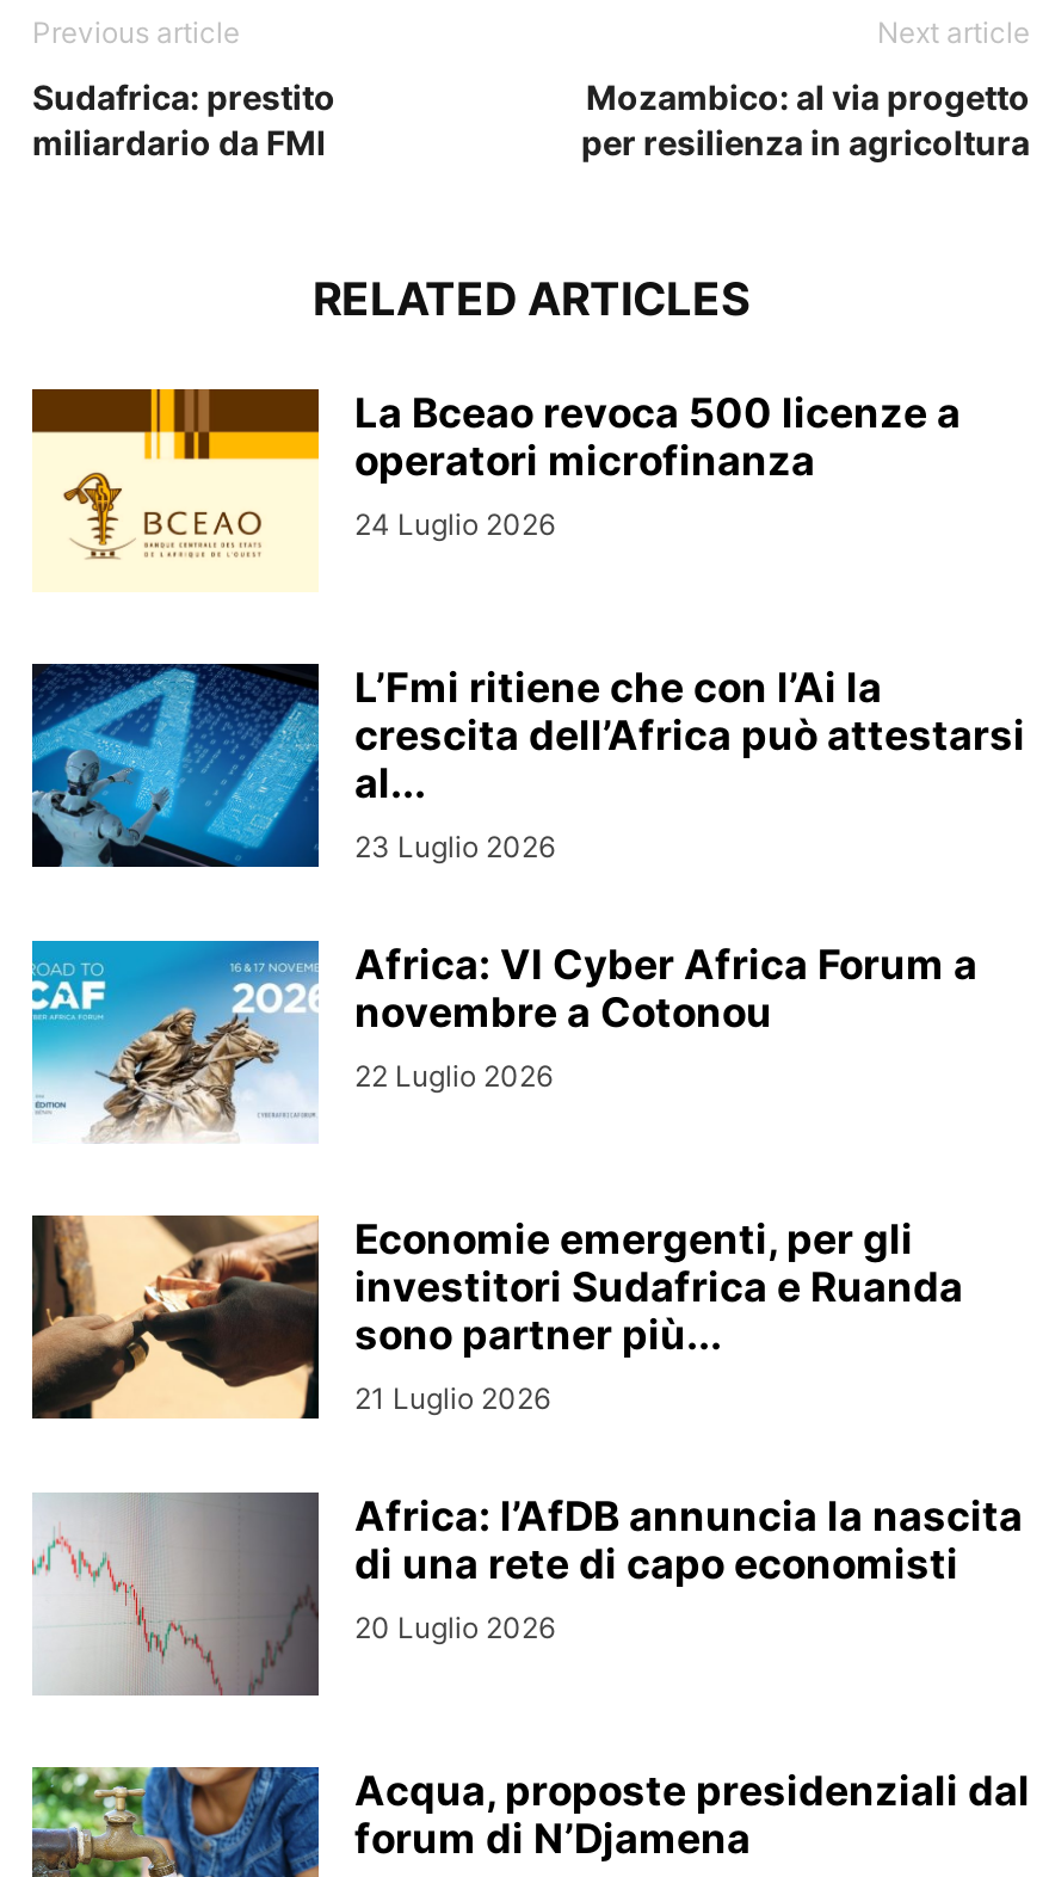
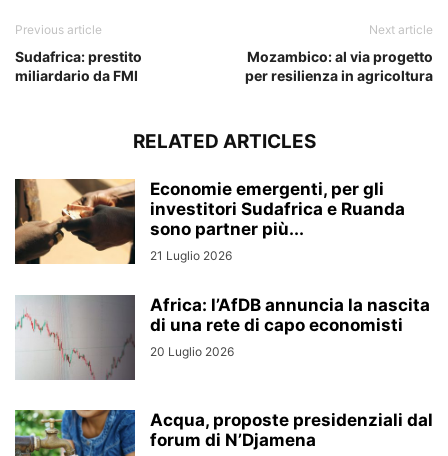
[32,387,961,590] [image] | La Bceao revoca 500 licenze a | operatori microfinanza | 24 Luglio 2026 -> none
[30,661,1025,1093] [image] | L’Fmi ritiene che con l’Ai la | crescita dell’Africa può attestarsi | al... | 23 Luglio 2026 | Africa: VI Cyber Africa Forum a | novembre a Cotonou | 22 Luglio 2026 -> none
[30,938,319,1144] [image] -> none

